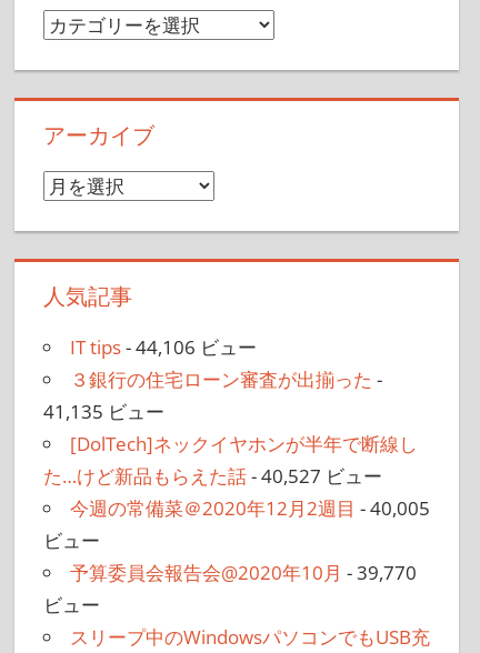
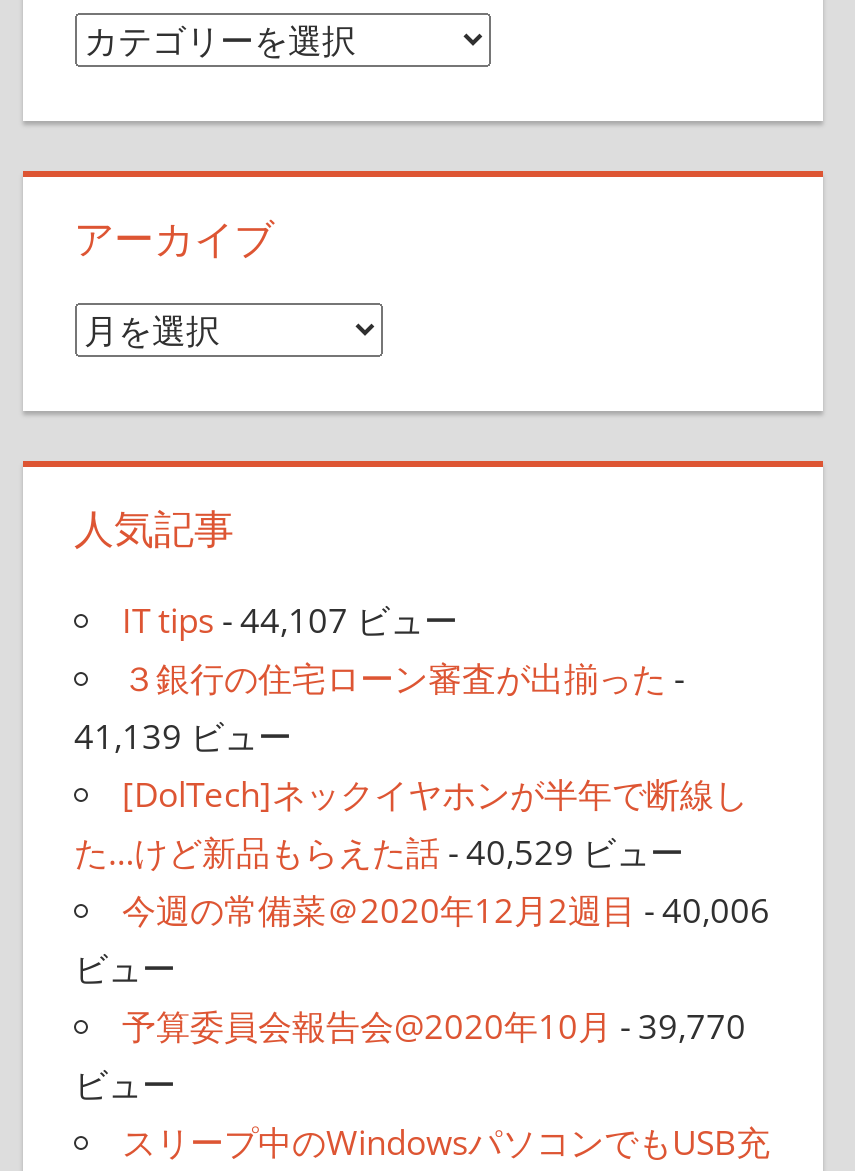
[69,335,256,360] IT tips - 44,106 ビュー -> [122,598,458,644] IT tips - 44,107 ビュー
[43,399,164,425] 41,135 ビュー -> [74,714,292,760] 41,139 ビュー
[43,463,382,489] た…けど新品もらえた話- 40,527 ビュー -> [74,830,684,876] た…けど新品もらえた話- 40,529 ビュー
[69,496,429,521] 今週の常備菜＠2020年12月2週目- 40,005 -> [122,888,770,934] 今週の常備菜＠2020年12月2週目- 40,006

